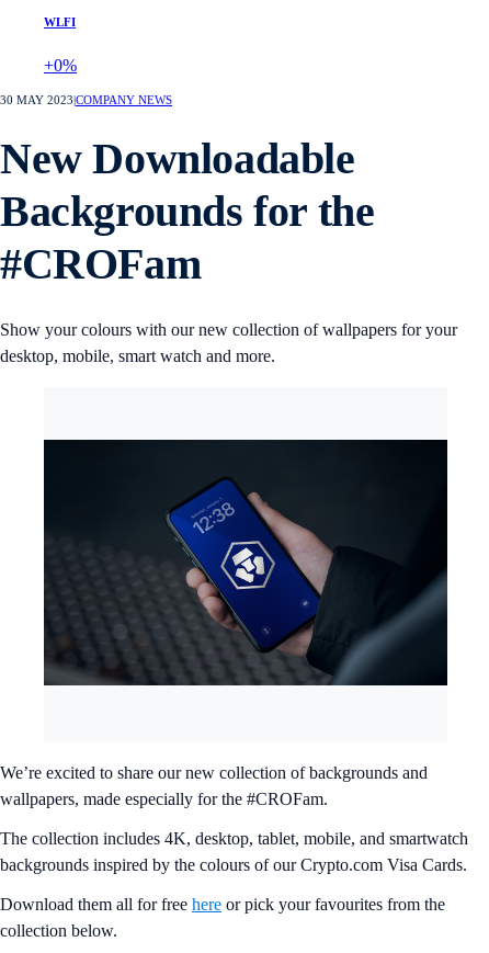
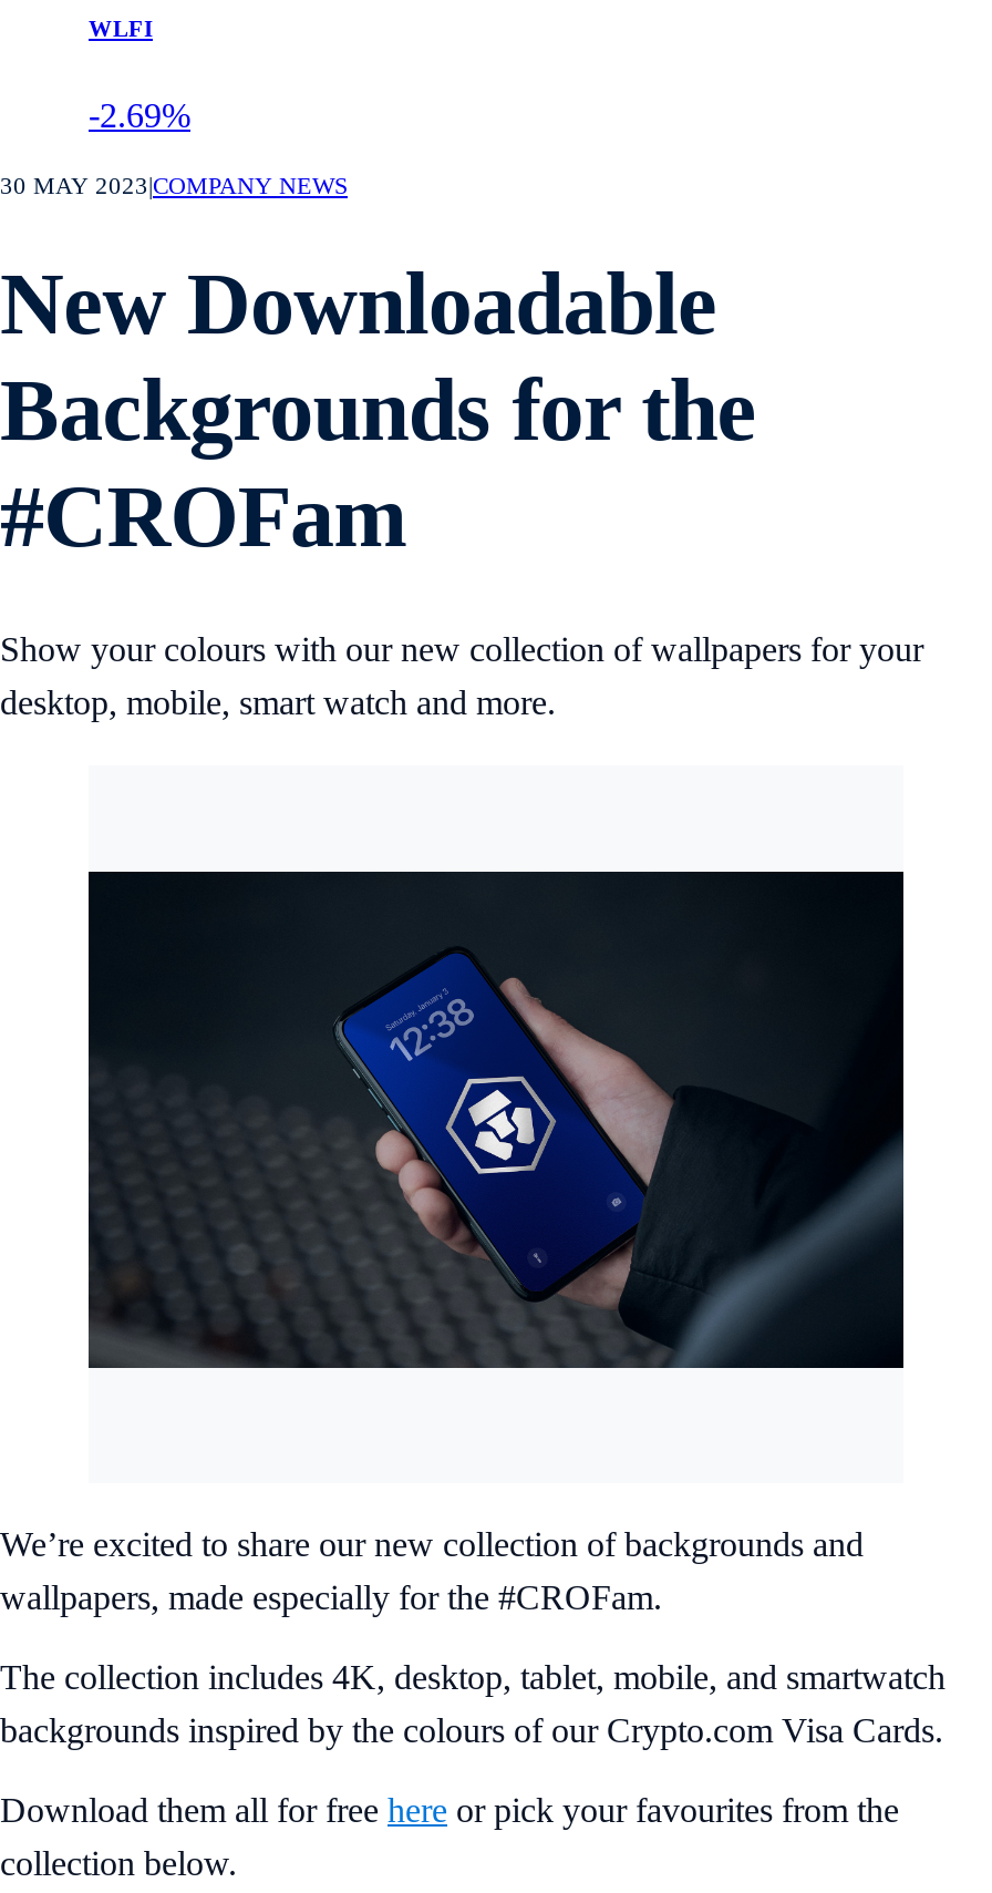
[44,56,77,75] +0% -> [89,97,190,135] -2.69%

